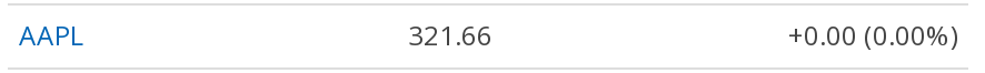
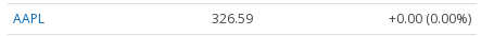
[408,17,492,54] 321.66 -> [212,9,253,27] 326.59

